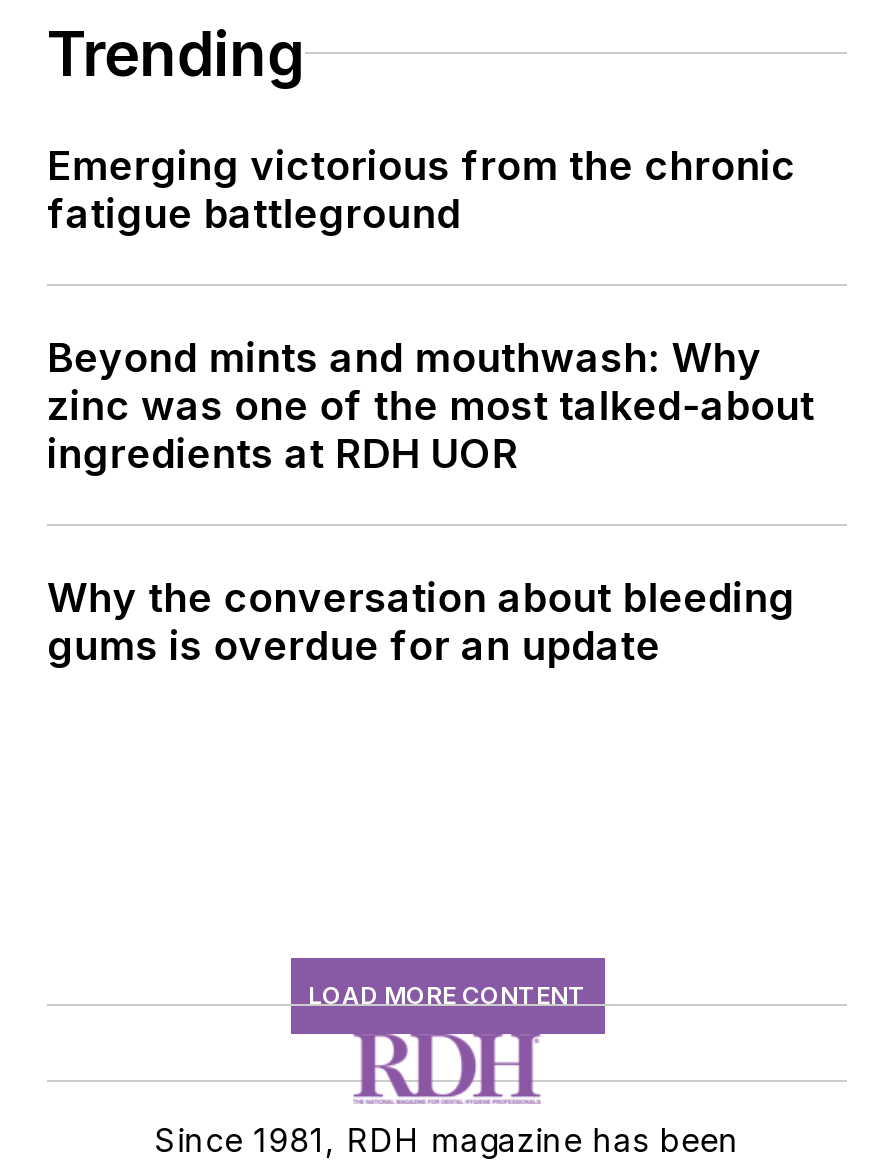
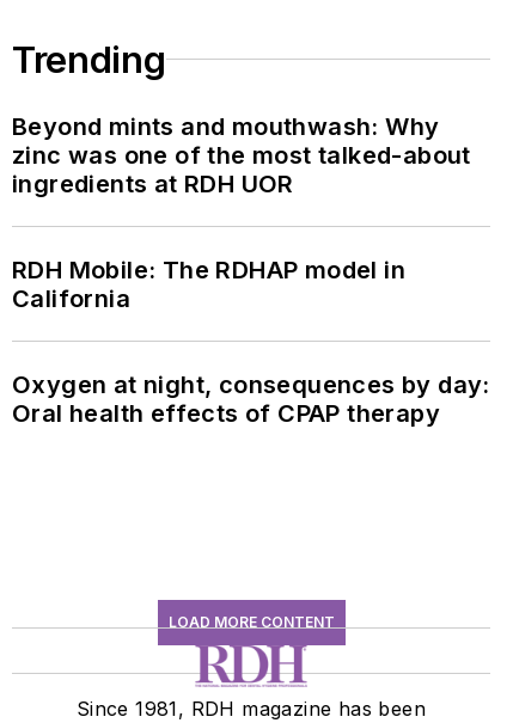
[47,141,796,237] Emerging victorious from the chronic | fatigue battleground -> none
moved [47,333,815,477] -> [12,112,471,198]: Beyond mints and mouthwash: Why | zinc was one of the most talked-about | ingredients at RDH UOR
[47,573,795,669] Why the conversation about bleeding | gums is overdue for an update -> [12,255,490,427] RDH Mobile: The RDHAP model in | California | Oxygen at night, consequences by day: | Oral health effects of CPAP therapy

